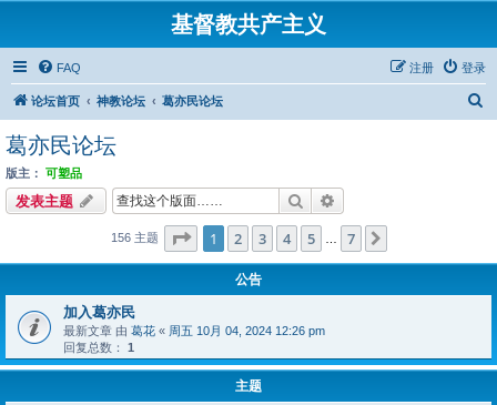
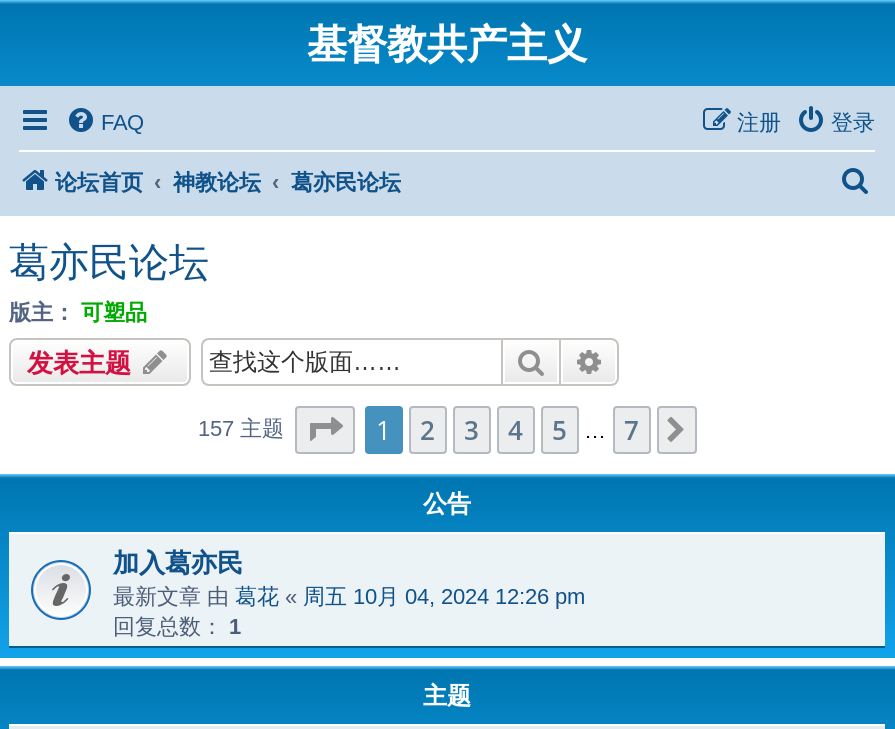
[110,230,161,243] 156 主题 -> [198,415,290,439] 157 主题

